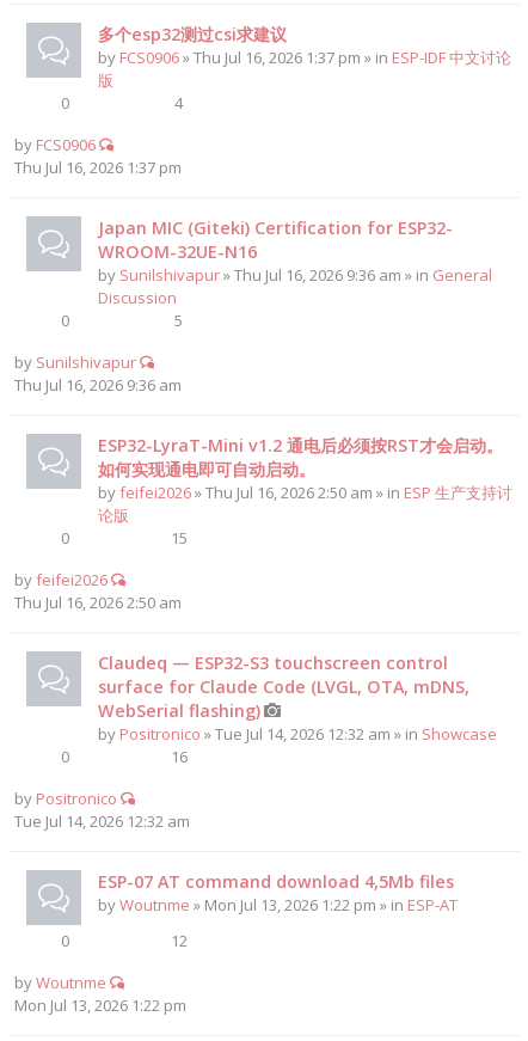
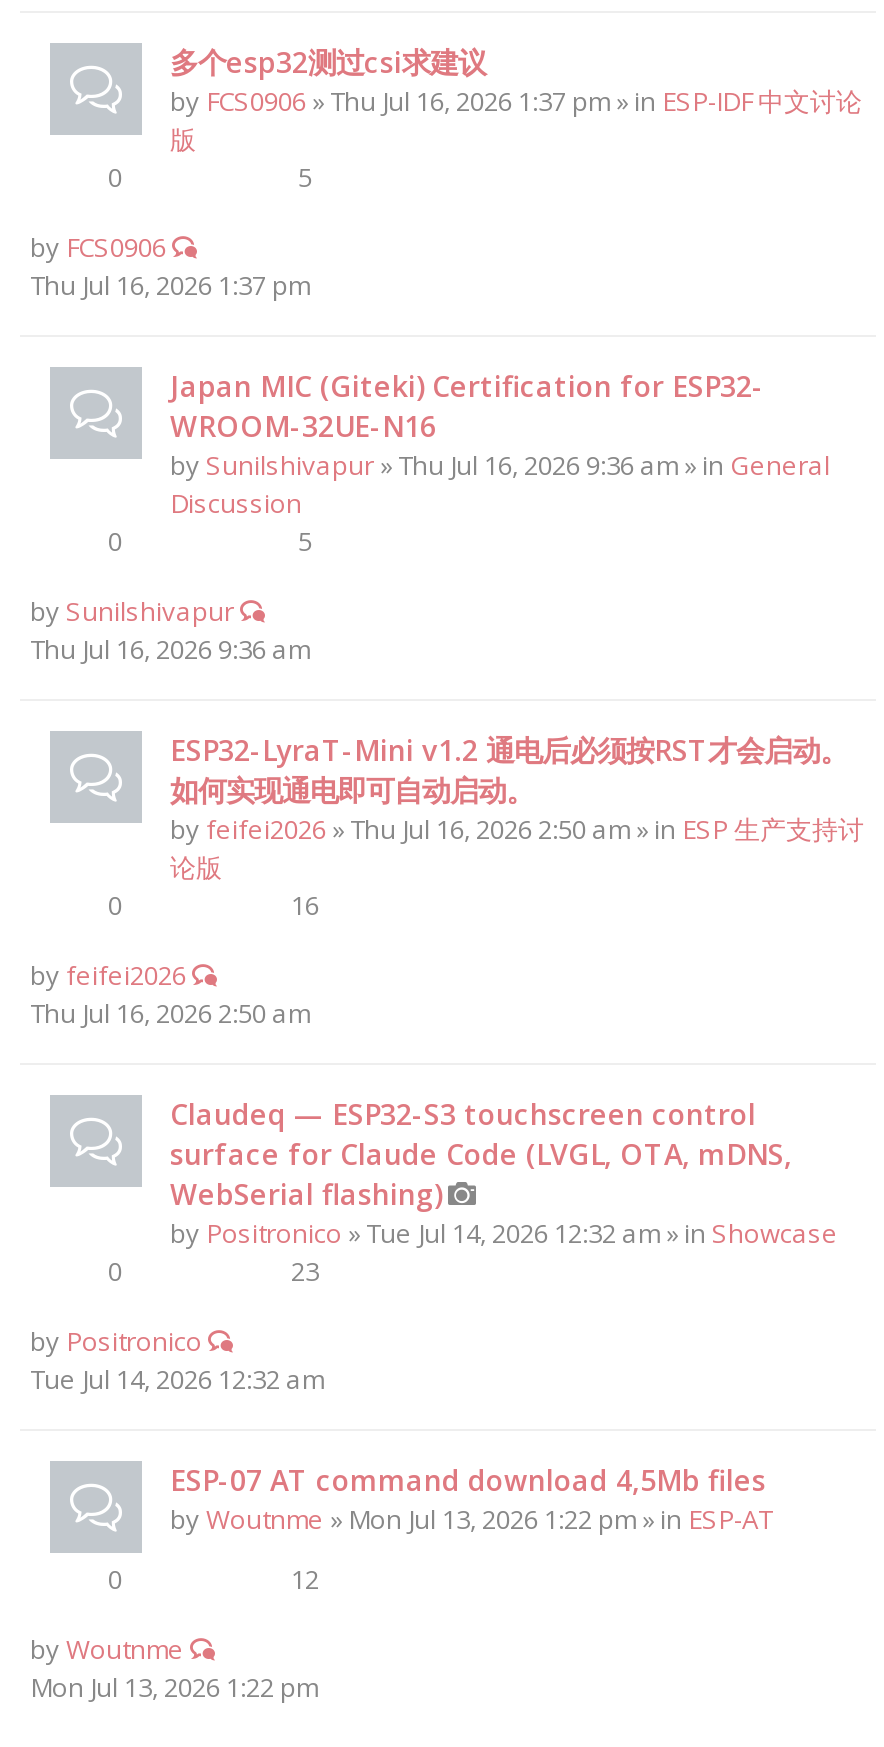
[174,92,183,114] 4 -> [298,159,312,195] 5
[170,527,187,549] 15 -> [291,887,319,923] 16
[170,746,187,767] 16 -> [291,1253,319,1289] 23

